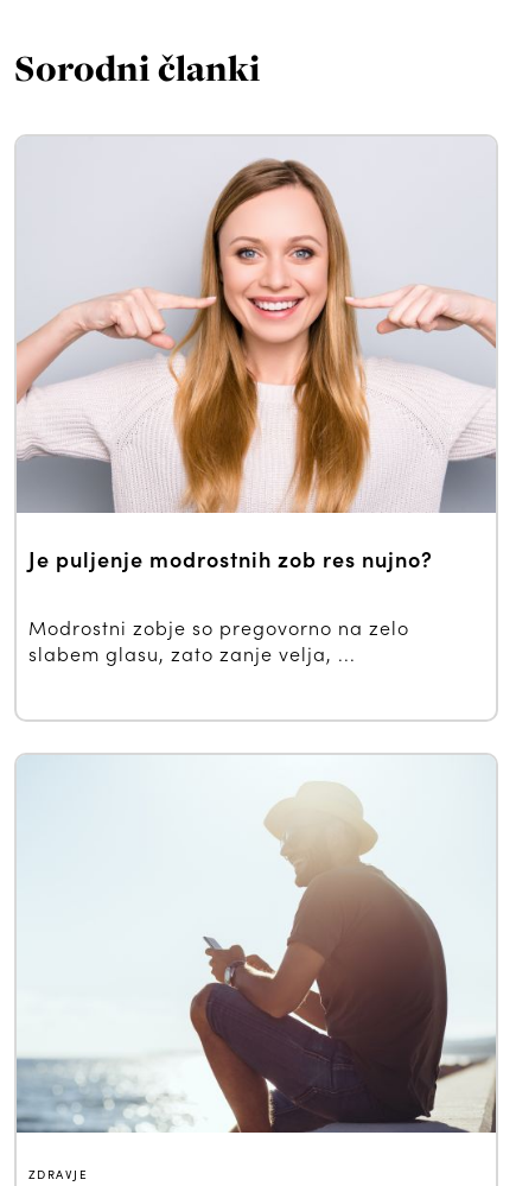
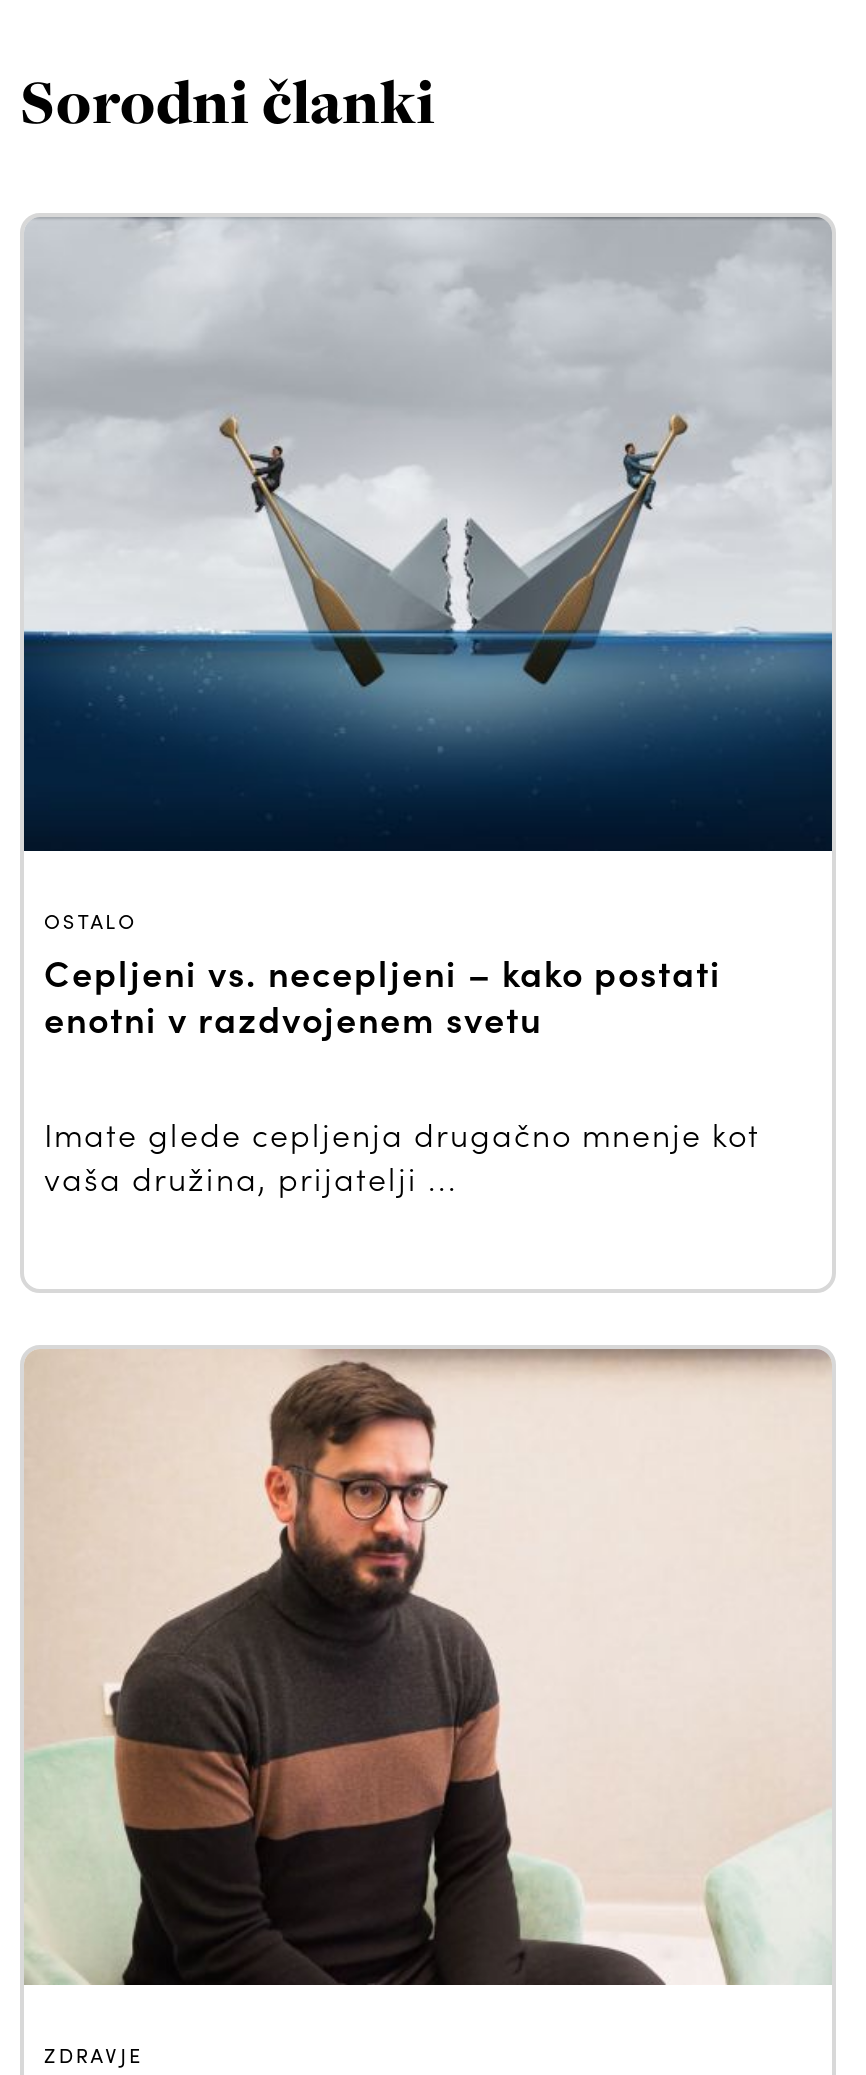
[15,137,497,574] [image] | Je puljenje modrostnih zob res nujno? -> [22,217,834,1043] [image] | OSTALO | Cepljeni vs. necepljeni – kako postati | enotni v razdvojenem svetu
[28,615,409,666] Modrostni zobje so pregovorno na zelo | slabem glasu, zato zanje velja, ... -> [44,1113,760,1199] Imate glede cepljenja drugačno mnenje kot | vaša družina, prijatelji ...
[17,755,497,1134] [image] -> [24,1347,832,1987] [image]

